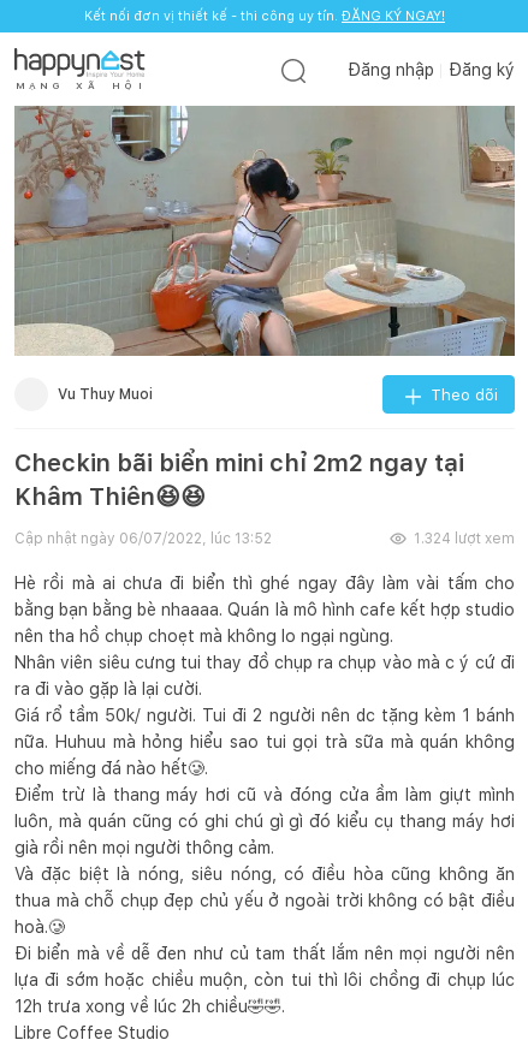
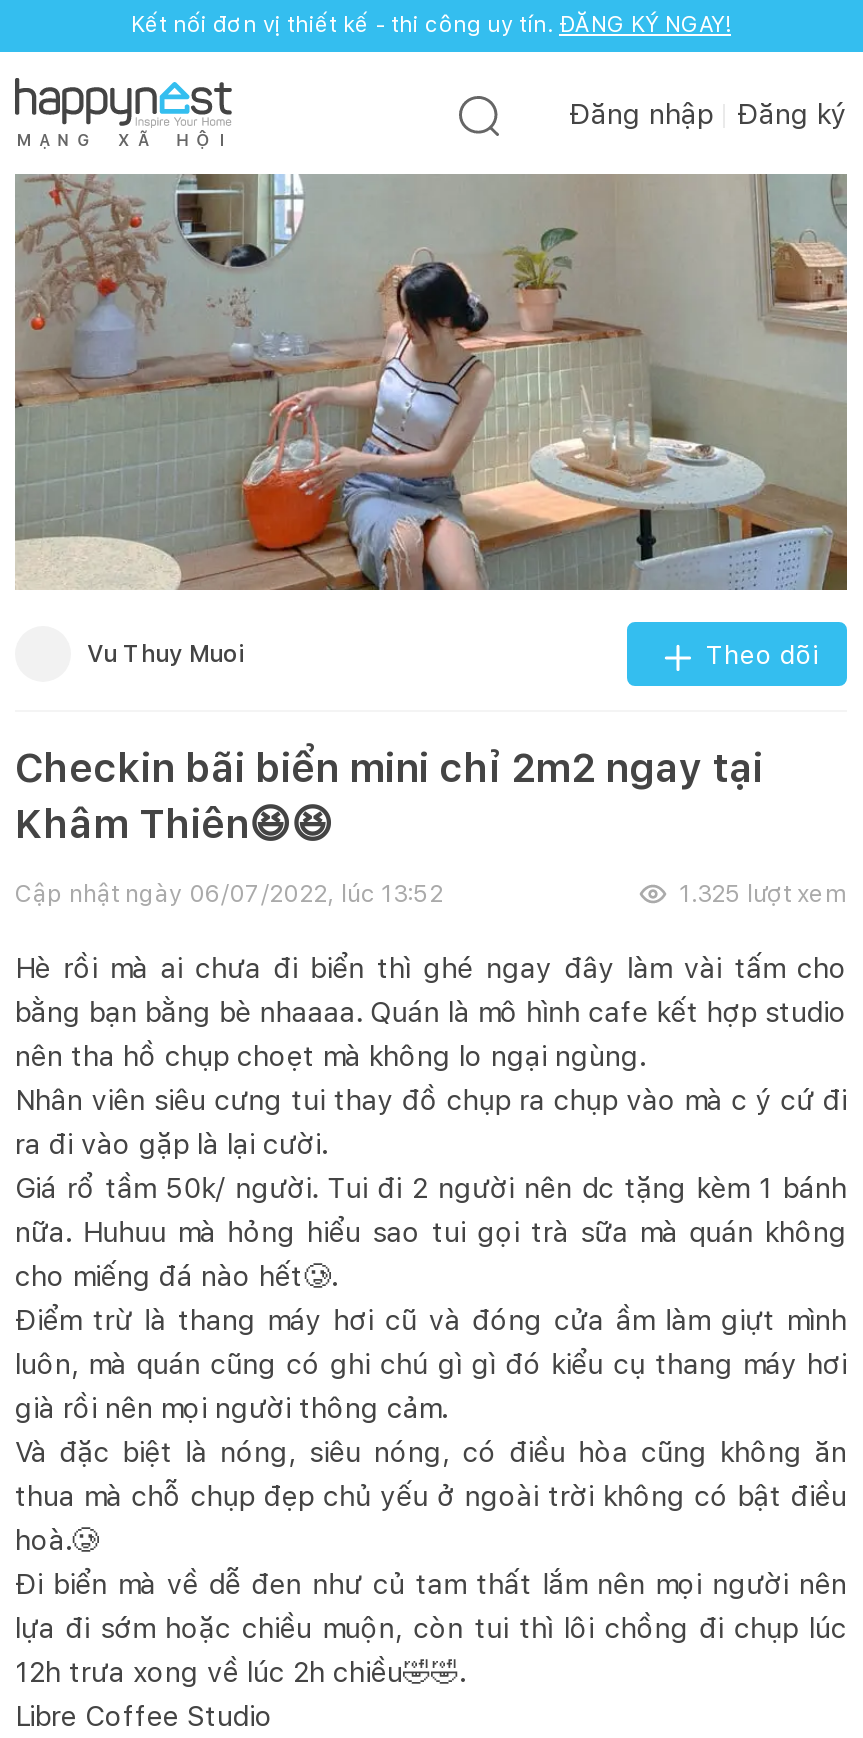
[414,530,515,547] 1.324 lượt xem -> [679,880,847,908] 1.325 lượt xem

